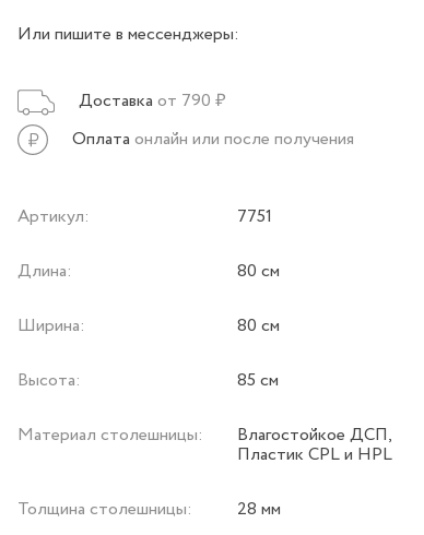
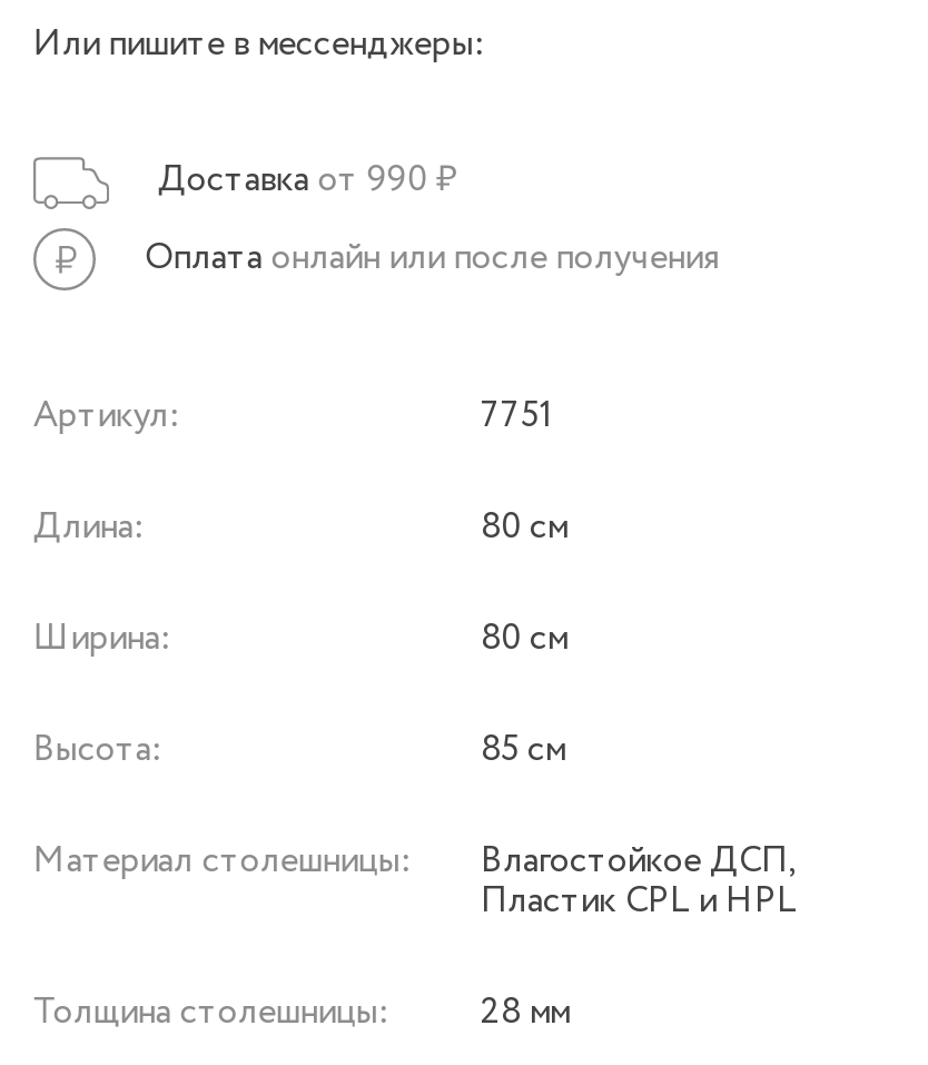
[79,89,226,114] Доставка от 790 ₽ -> [158,156,458,207] Доставка от 990 ₽

